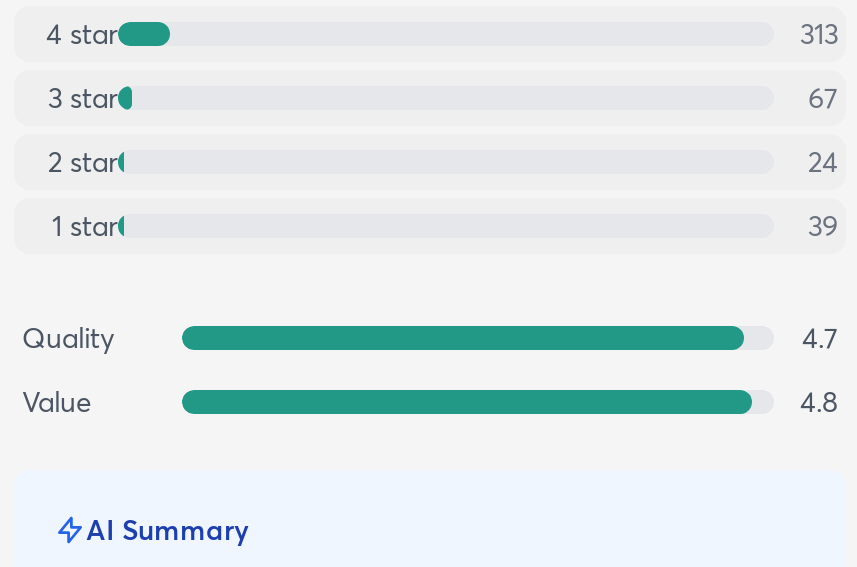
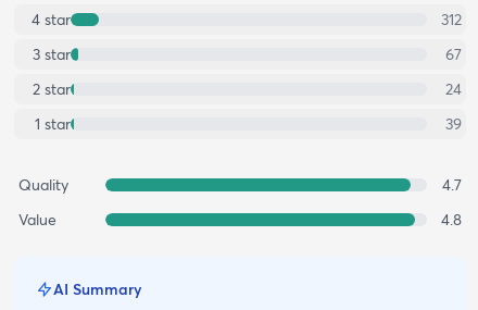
[800,16,838,52] 313 -> [441,10,462,29] 312

